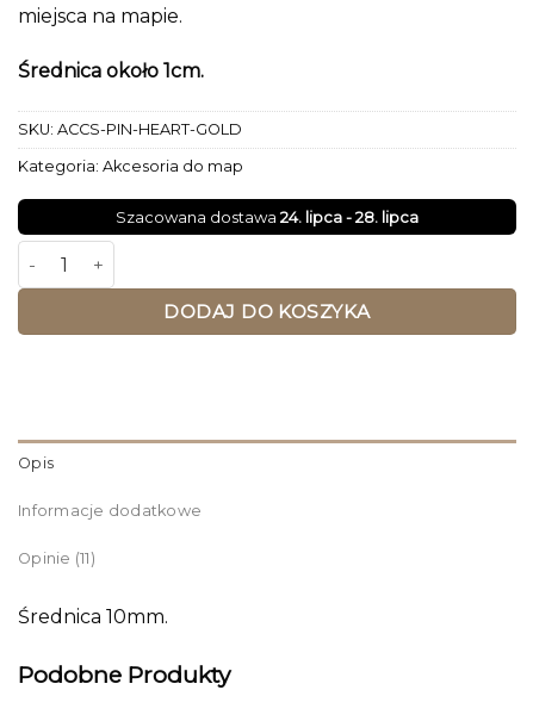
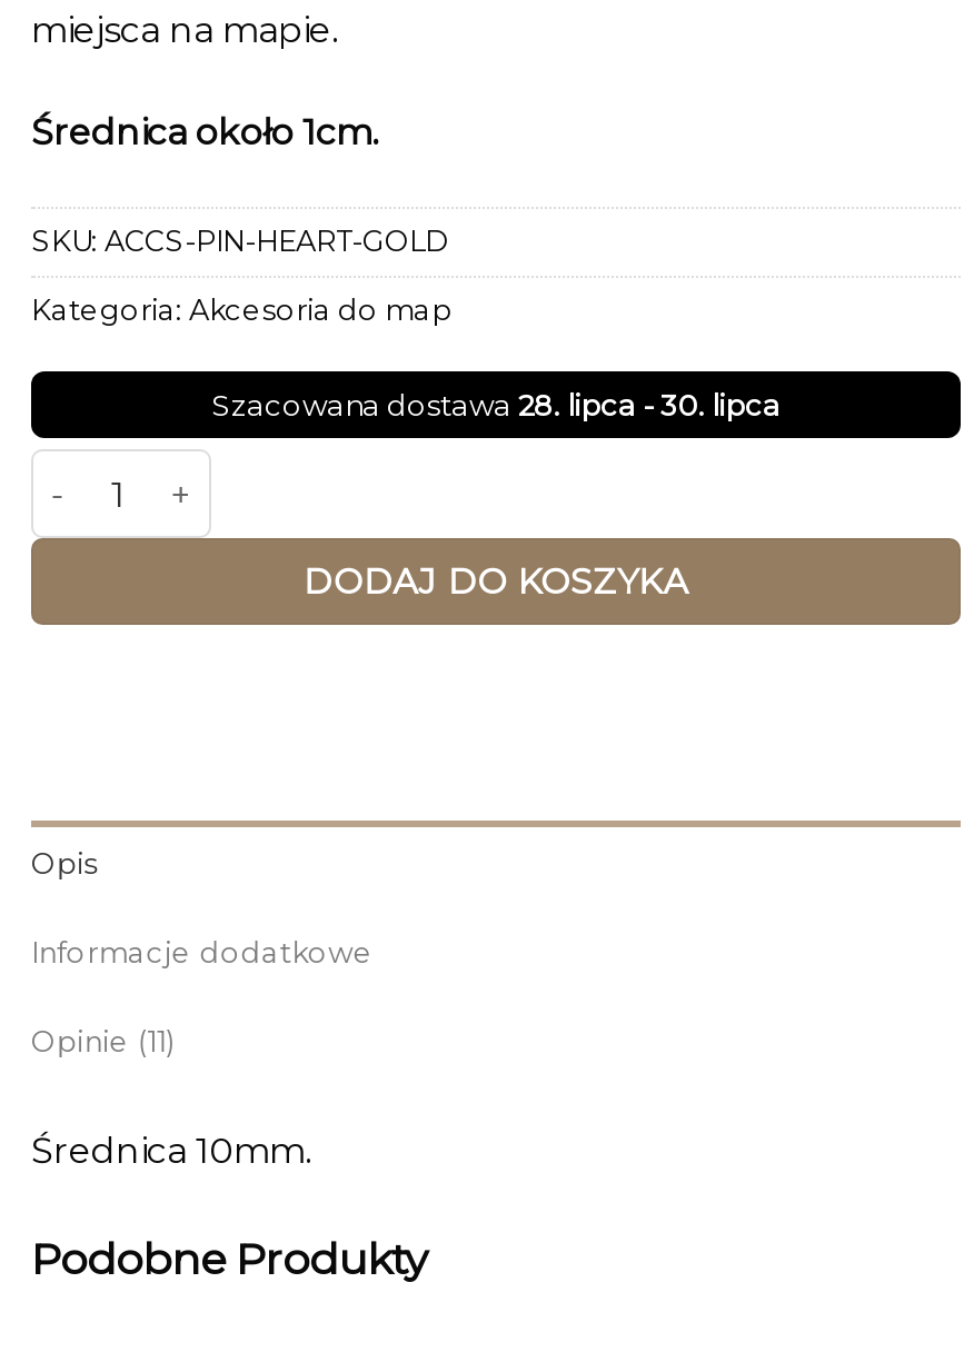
[116,208,419,227] Szacowana dostawa 24. lipca - 28. lipca -> [211,388,781,423] Szacowana dostawa 28. lipca - 30. lipca

